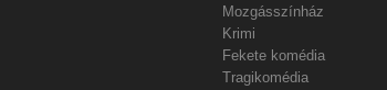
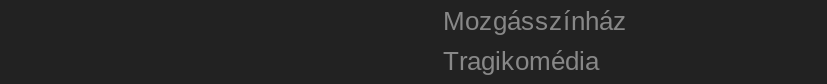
[222,26,325,64] Krimi | Fekete komédia -> none

